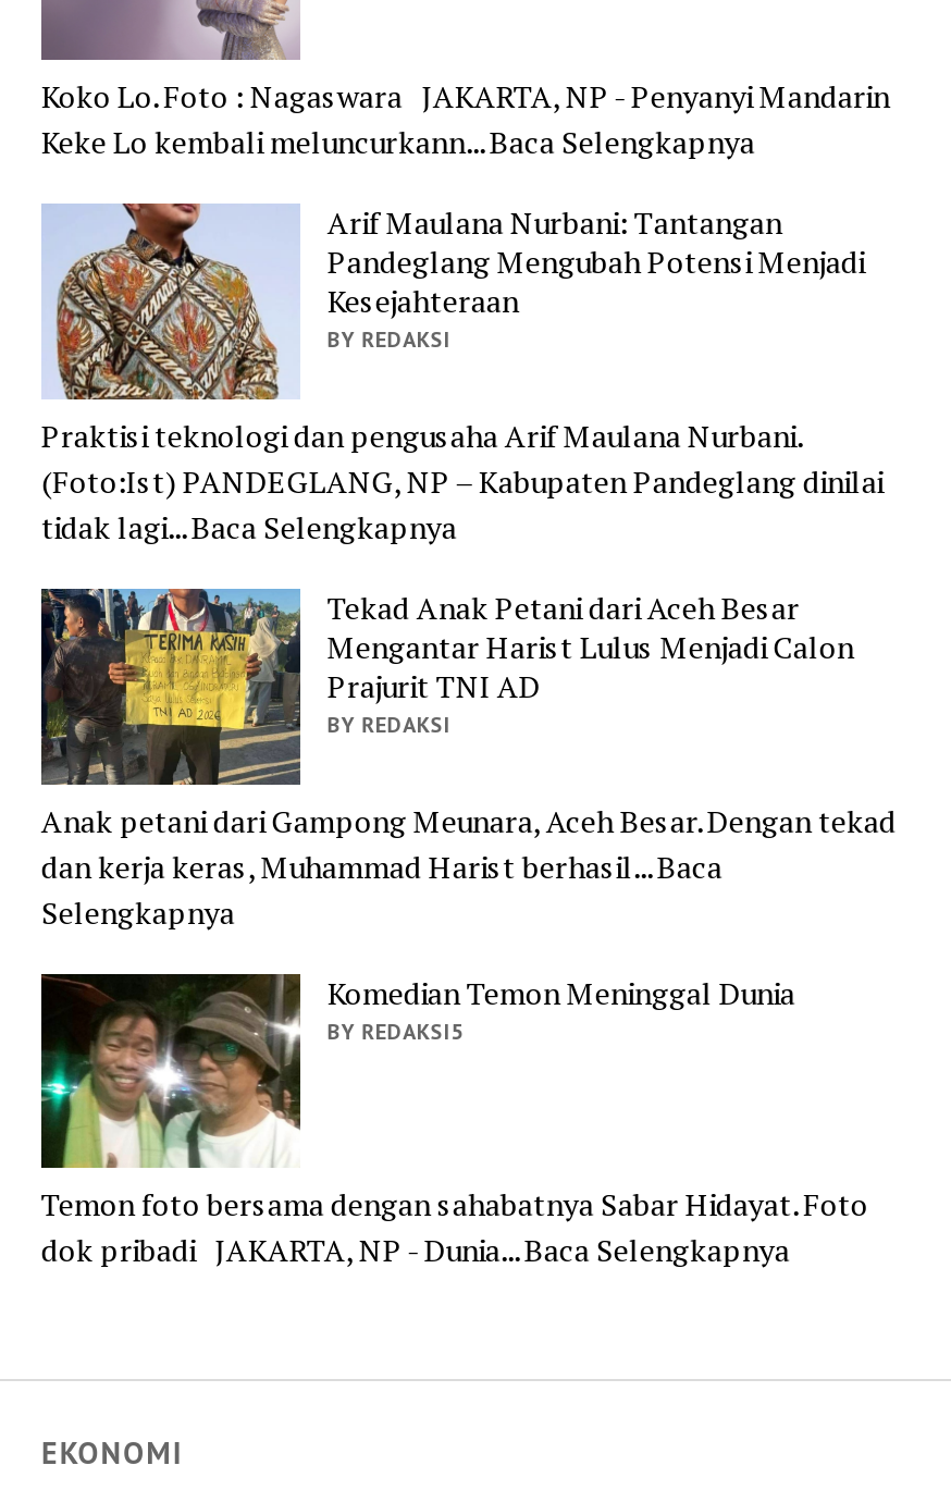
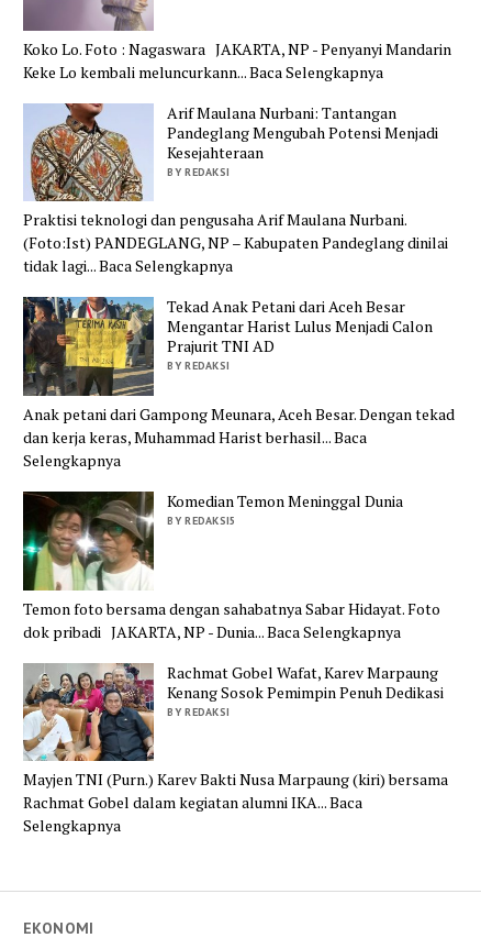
none -> [22,662,448,836] [image] | Rachmat Gobel Wafat, Karev Marpaung | Kenang Sosok Pemimpin Penuh Dedikasi | BY REDAKSI | Mayjen TNI (Purn.) Karev Bakti Nusa Marpaung (kiri) bersama | Rachmat Gobel dalam kegiatan alumni IKA... Baca | Selengkapnya

